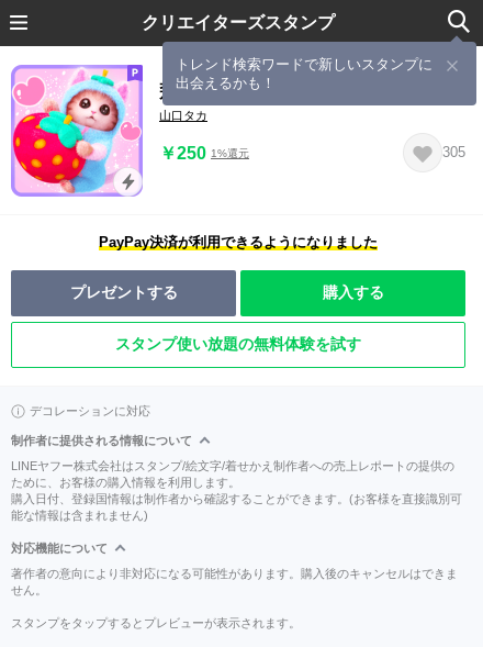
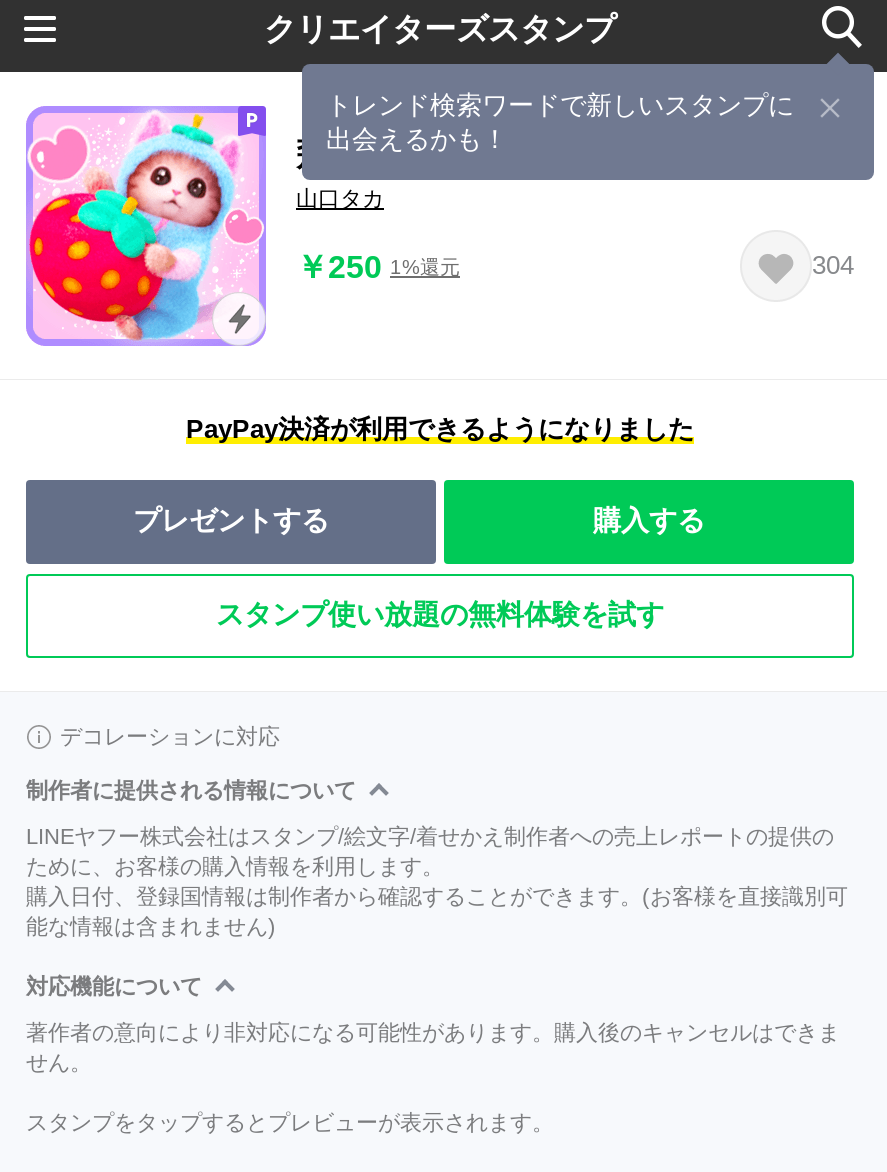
[442,144,465,160] 305 -> [812,250,854,280] 304

